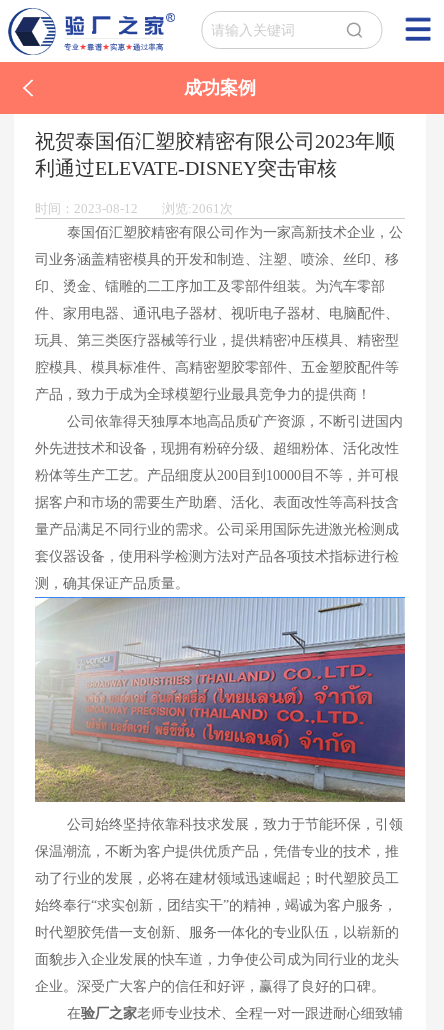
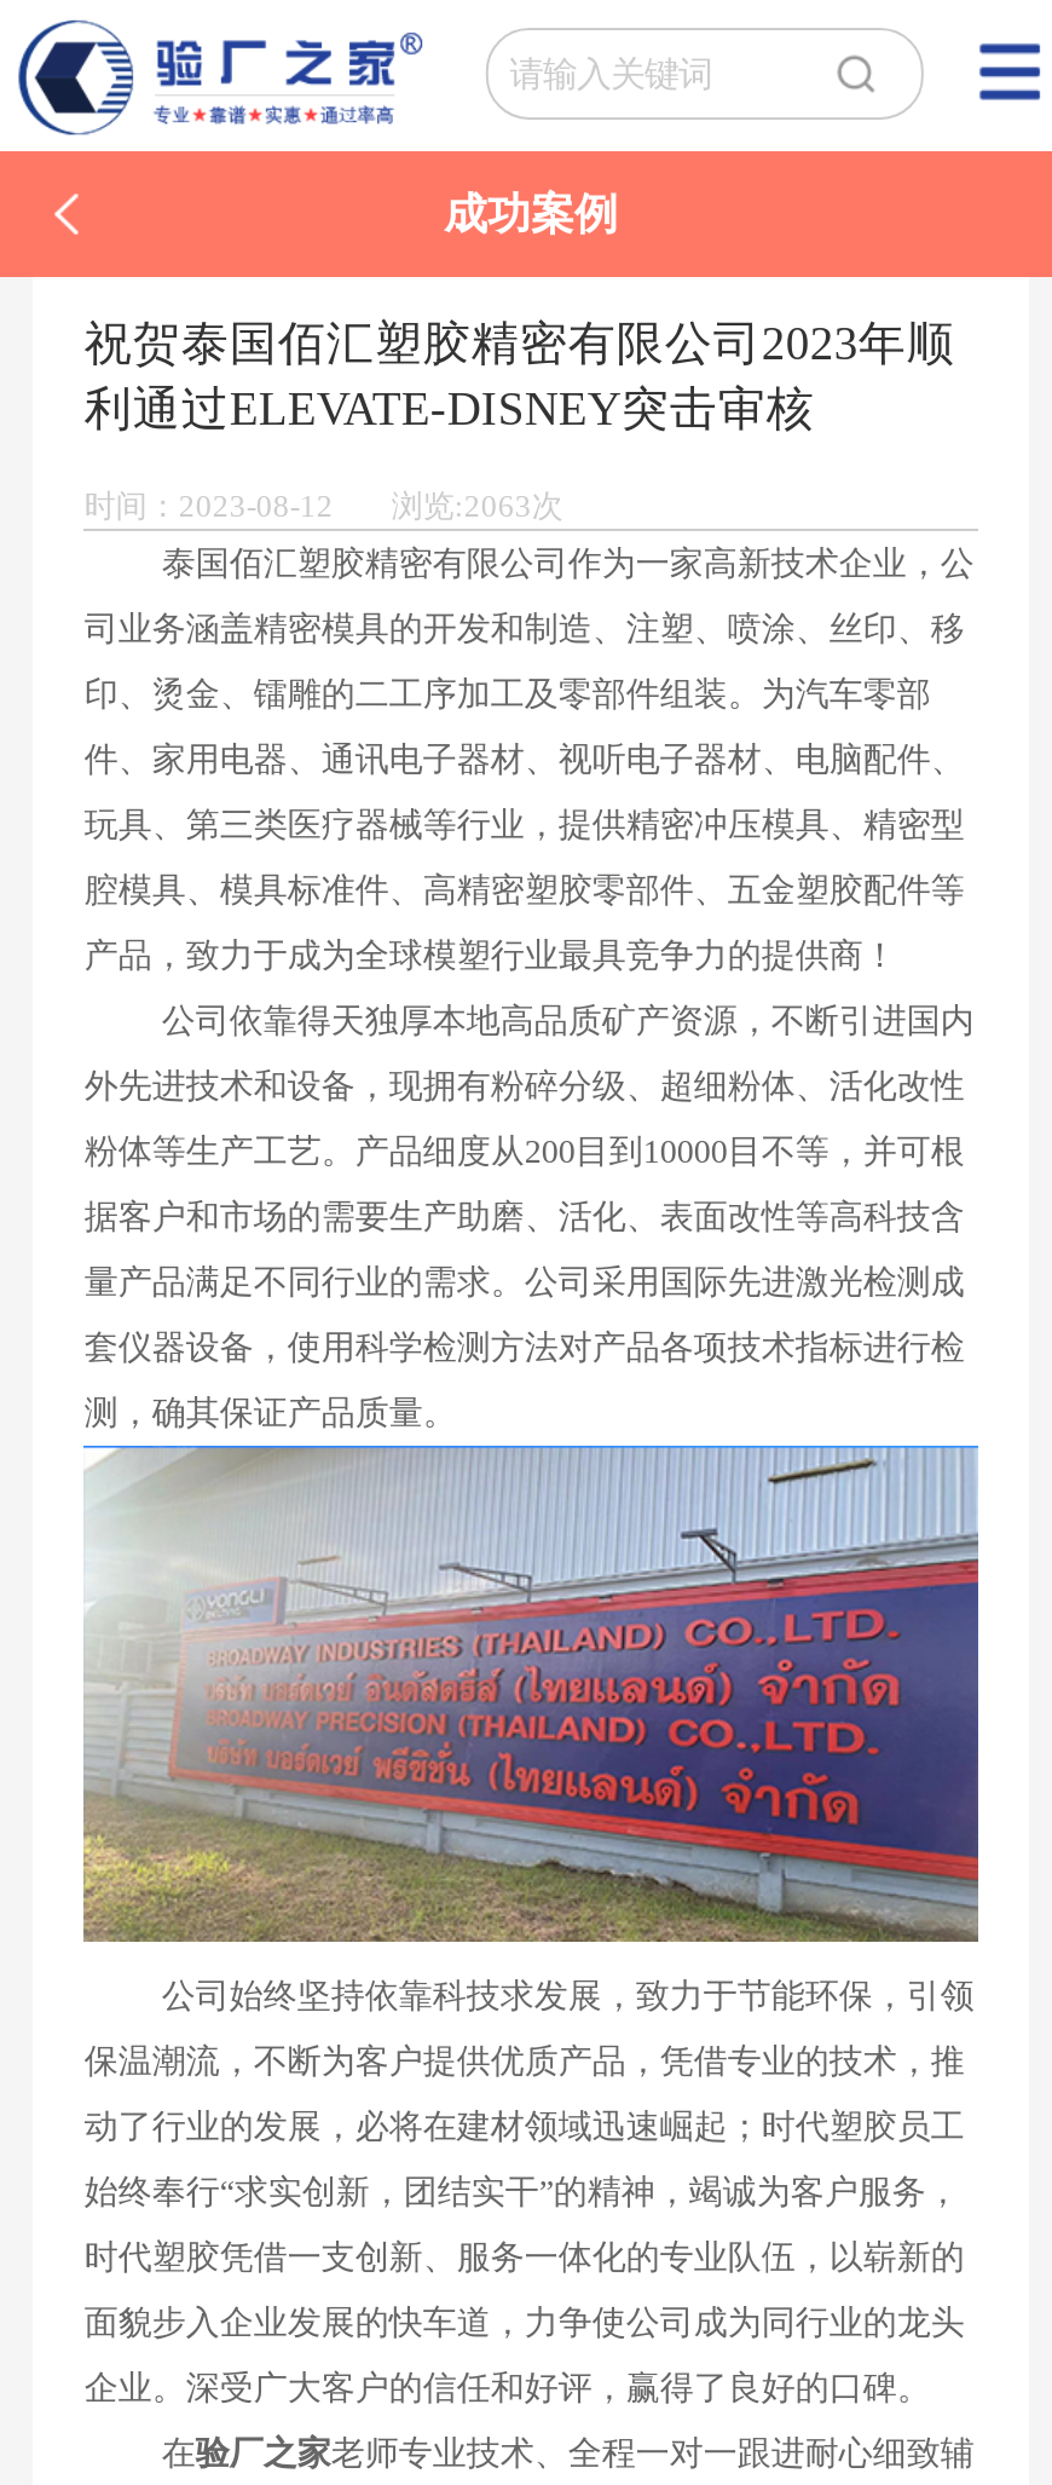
[35,201,233,216] 时间：2023-08-12 浏览:2061次 -> [84,487,563,524] 时间：2023-08-12 浏览:2063次

